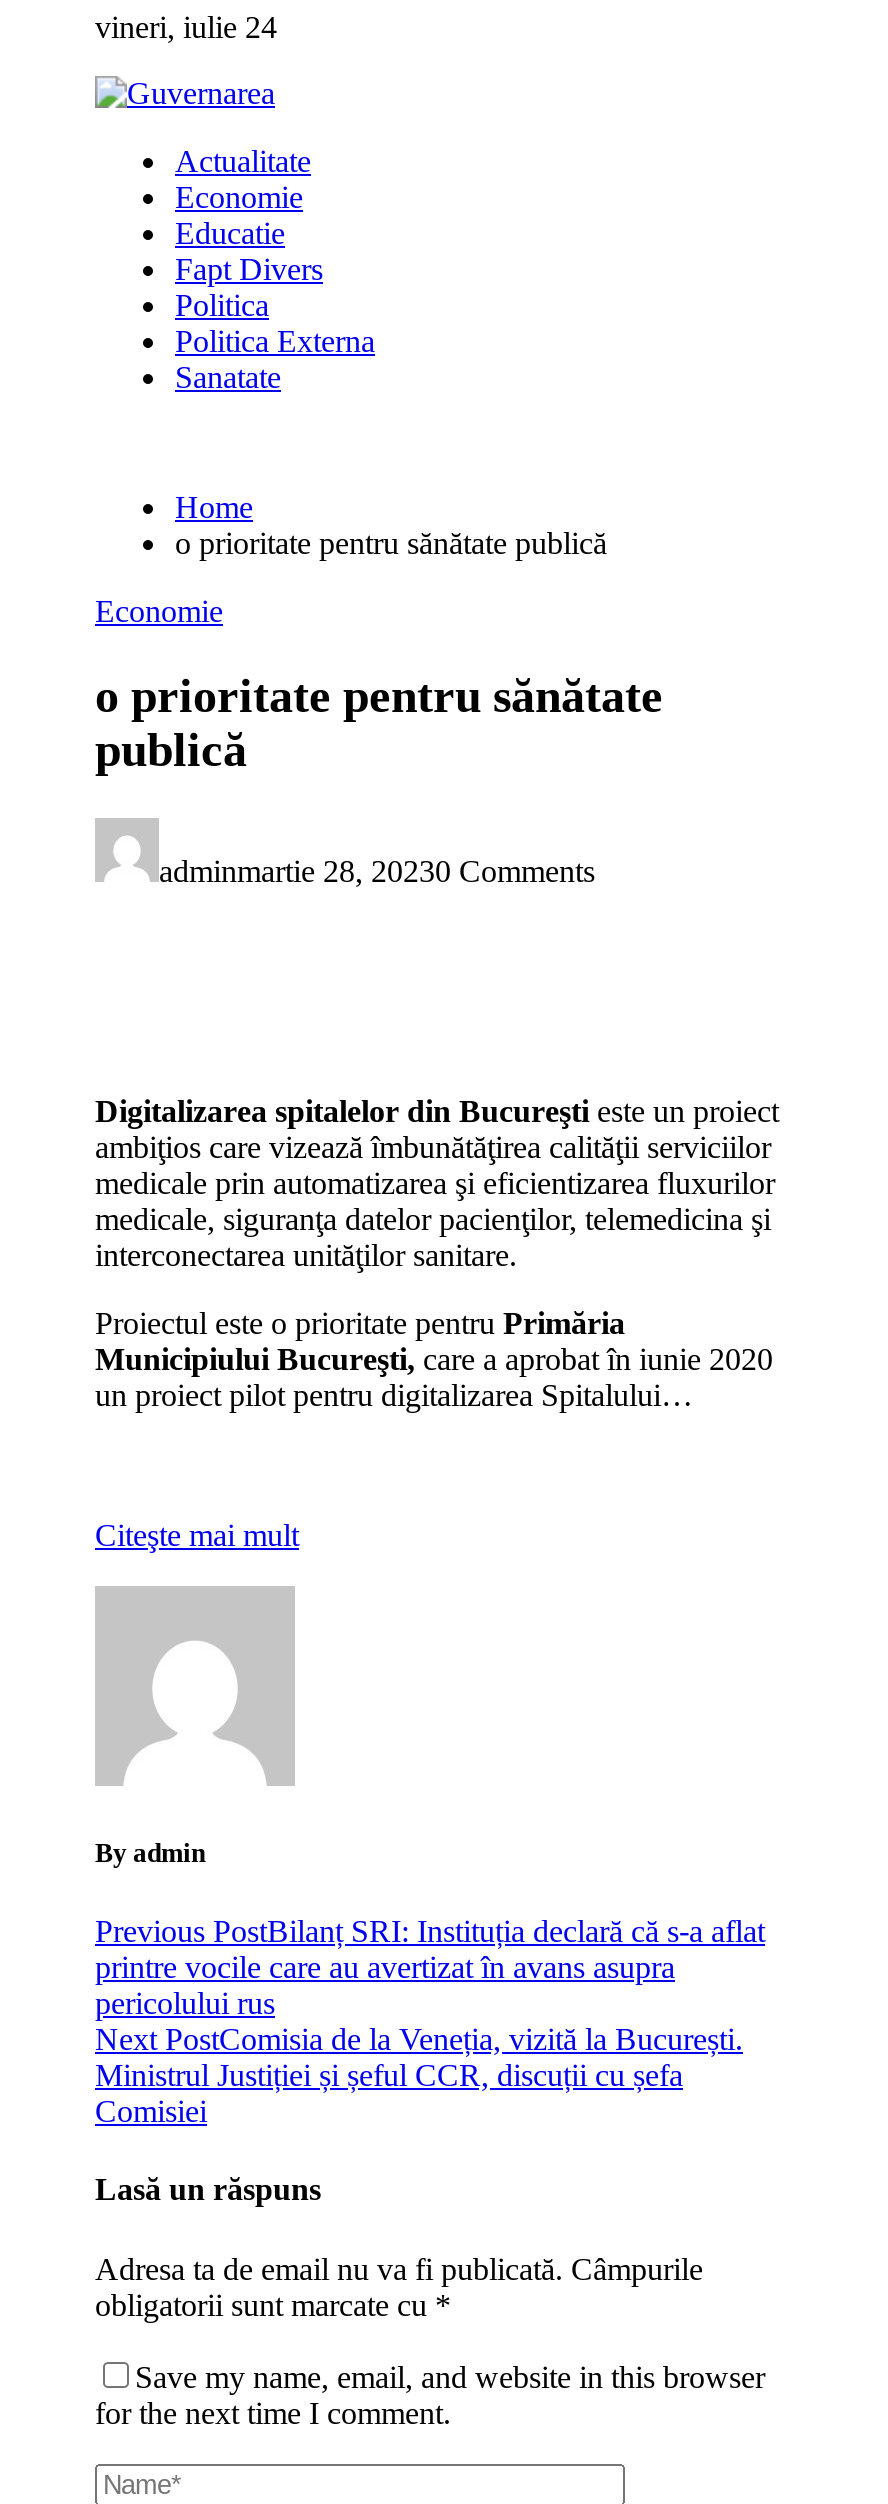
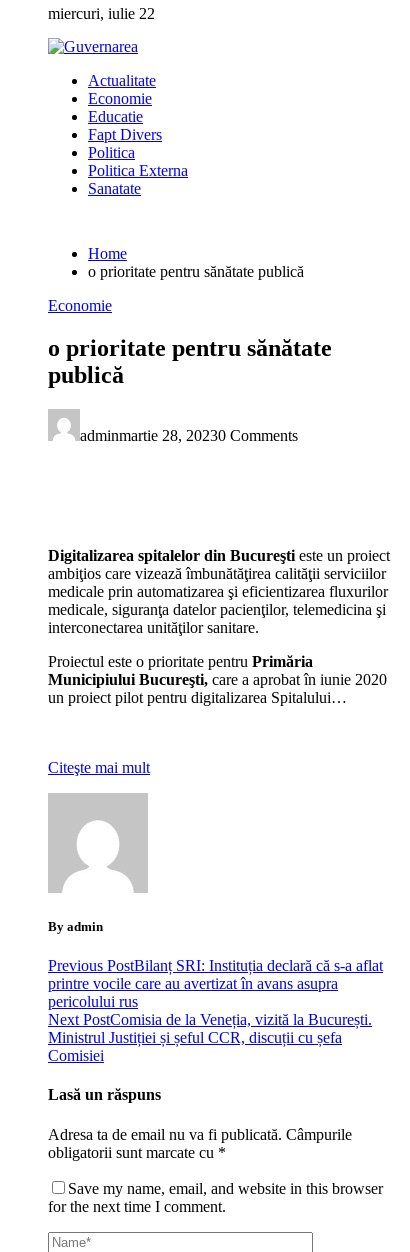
[95,10,277,44] vineri, iulie 24 -> [48,5,155,22] miercuri, iulie 22

